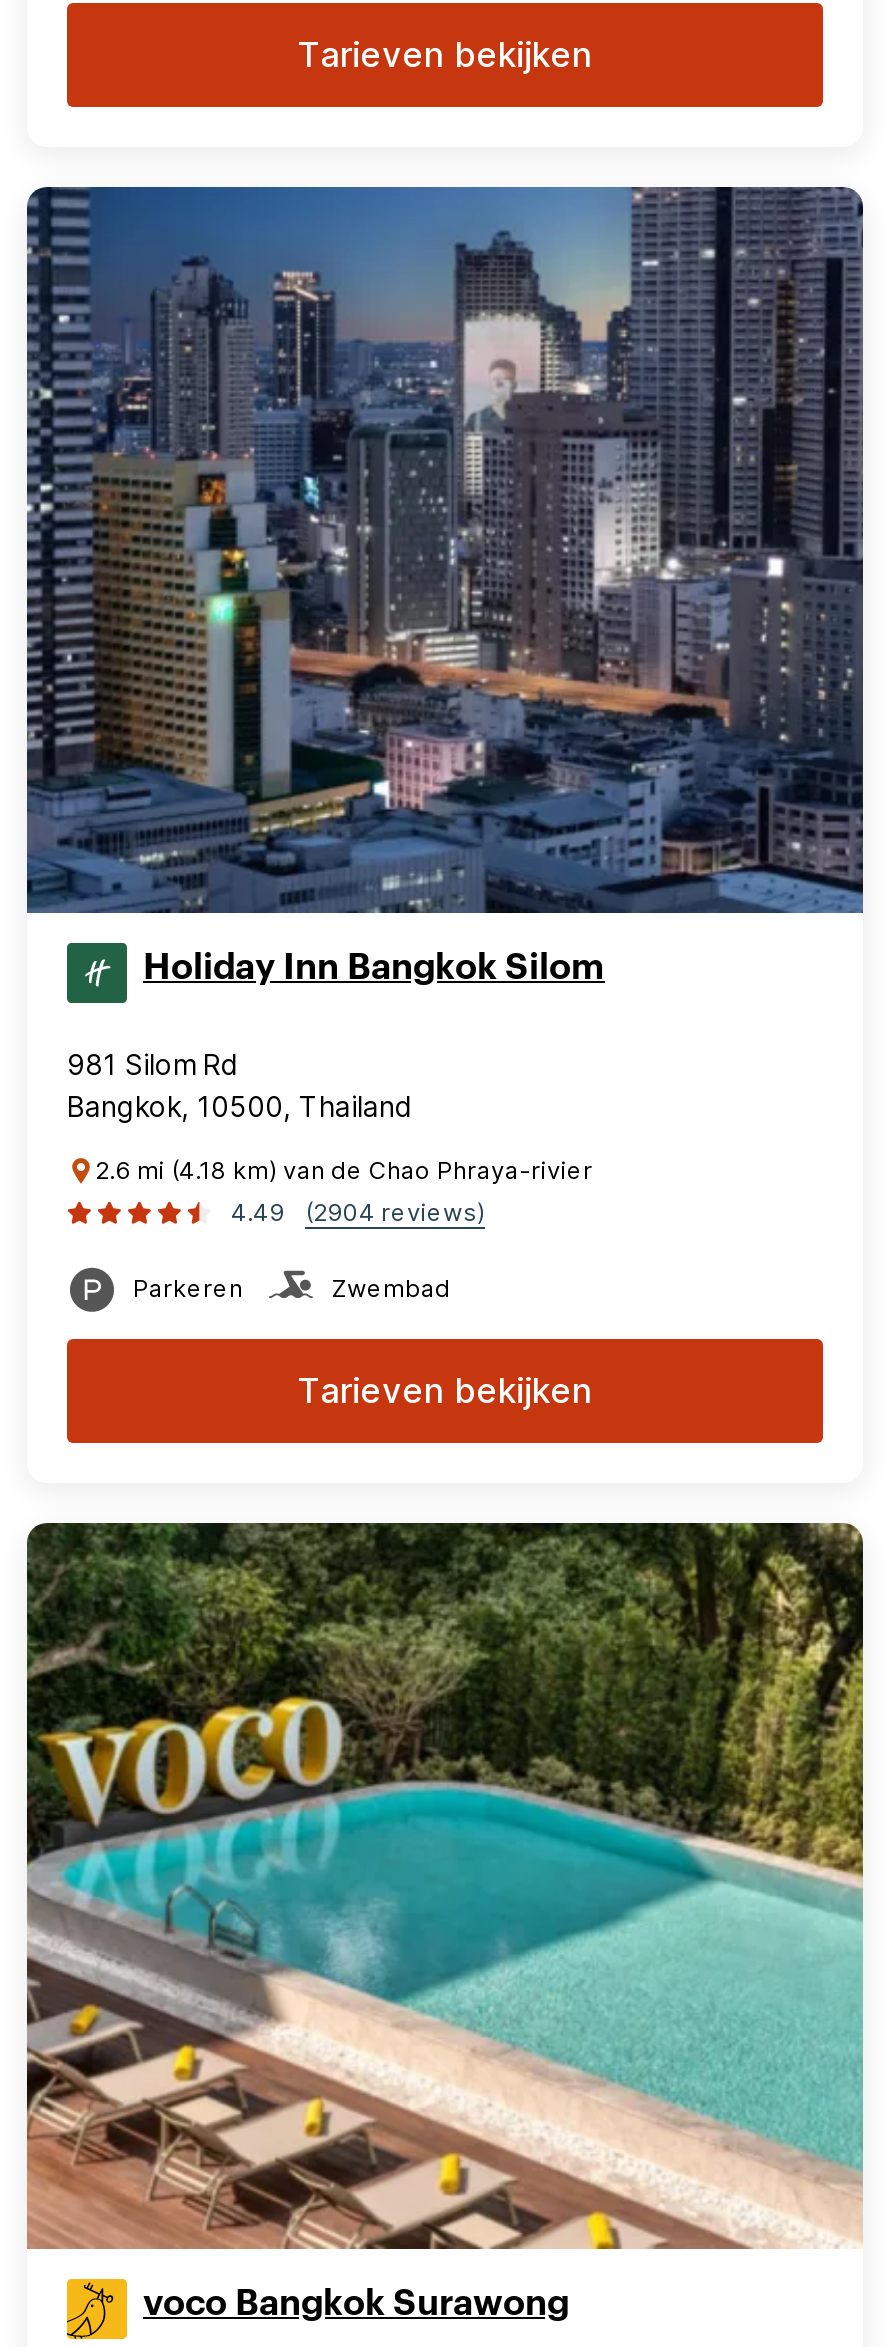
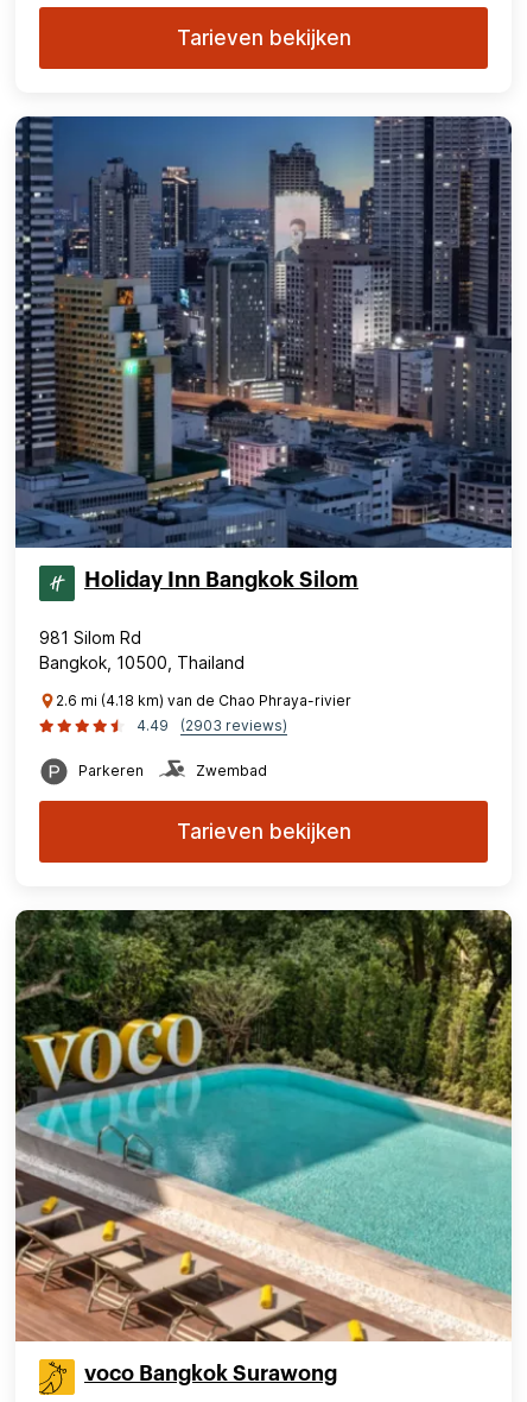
[231,1197,485,1227] 4.49 (2904 reviews) -> [136,716,287,734] 4.49 (2903 reviews)

